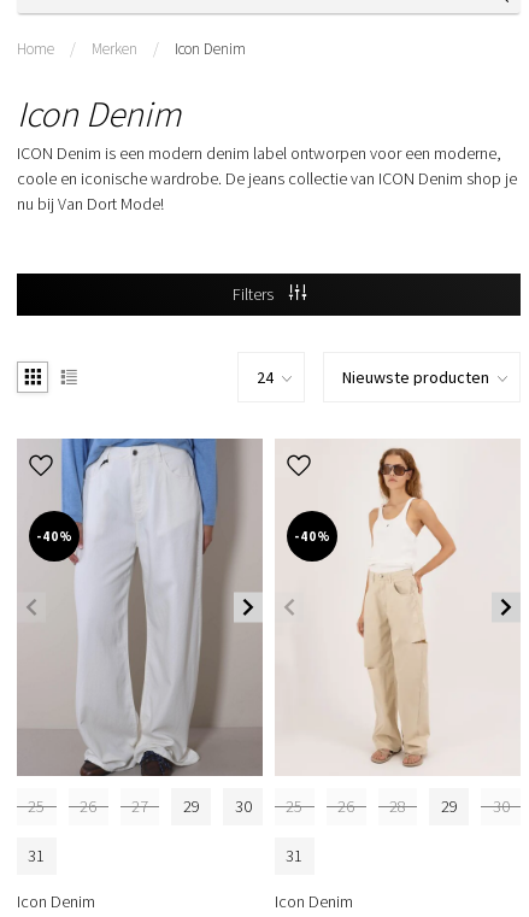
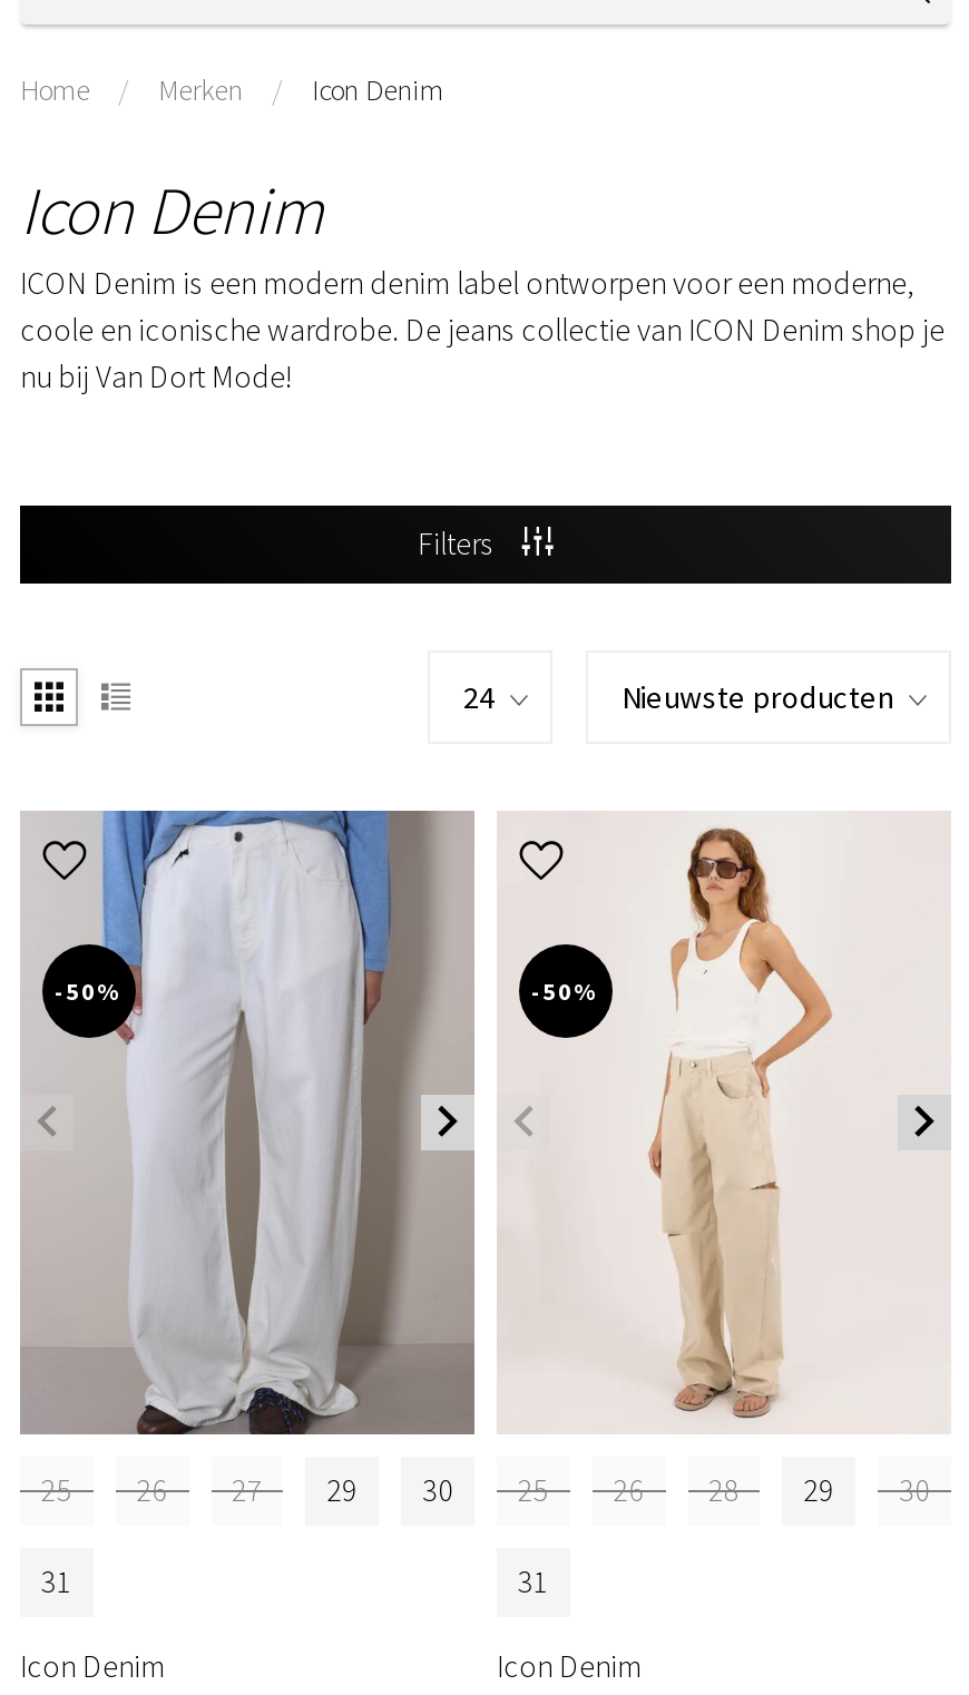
[36,528,73,544] -40% -> [55,975,124,1006] -50%
[293,528,331,544] -40% -> [531,975,600,1006] -50%

